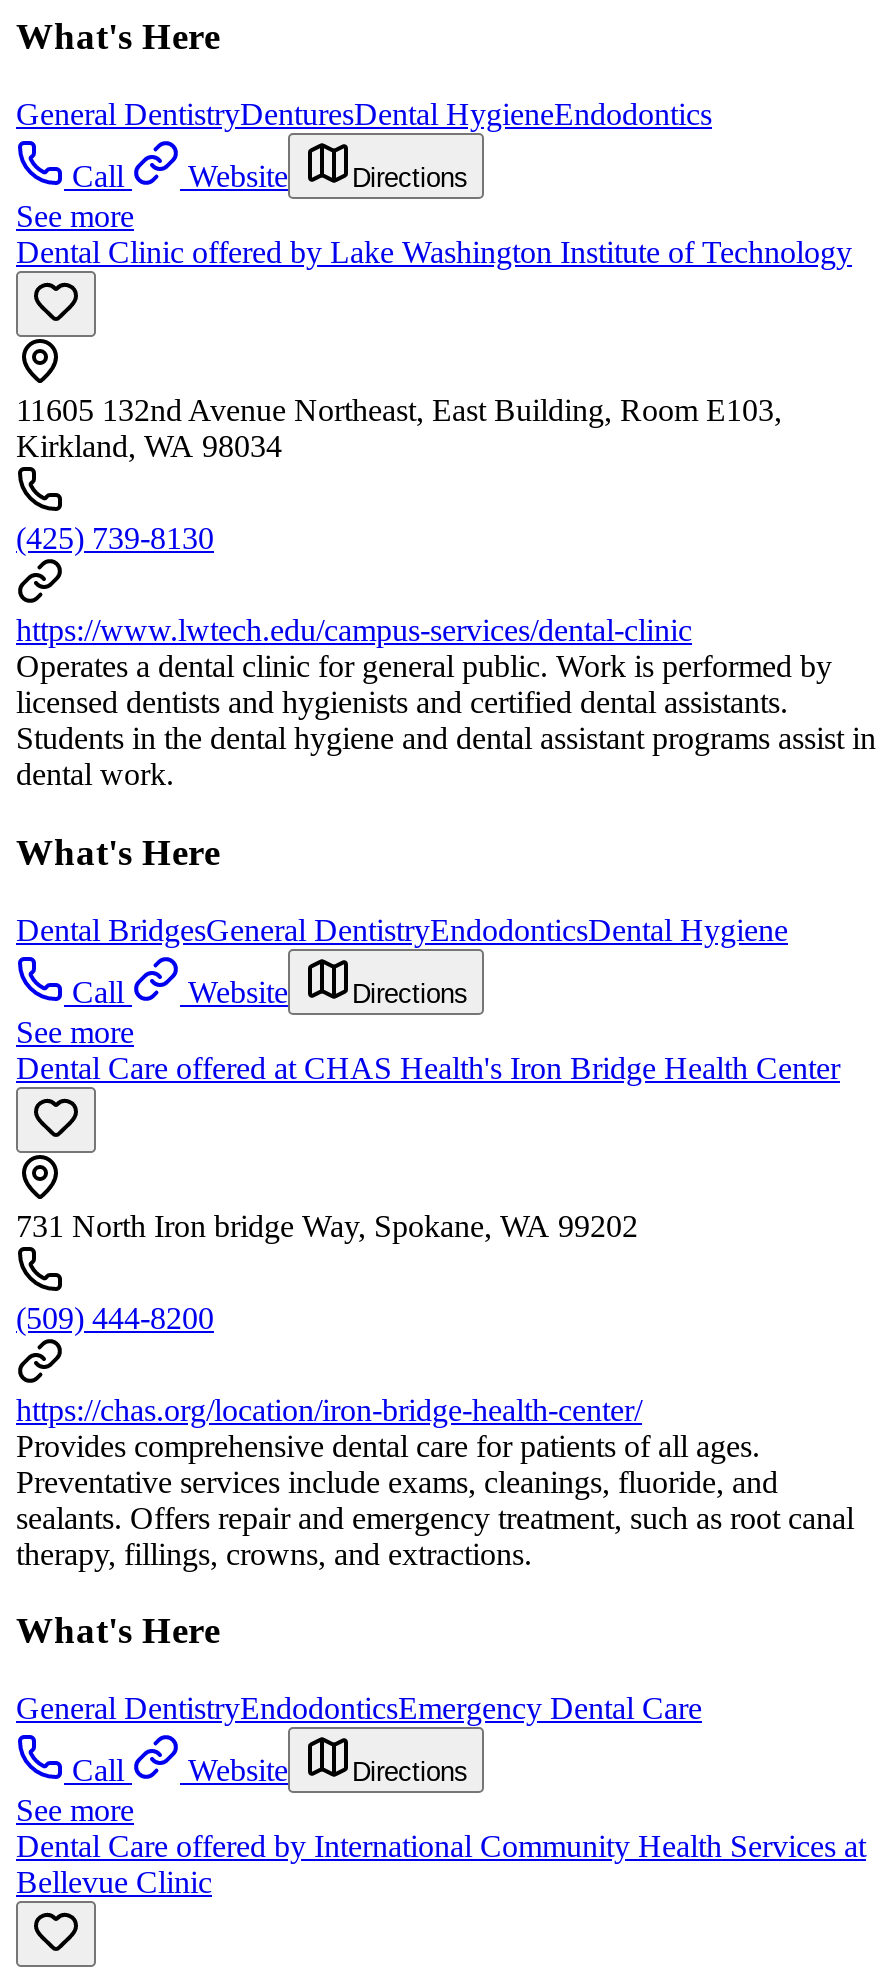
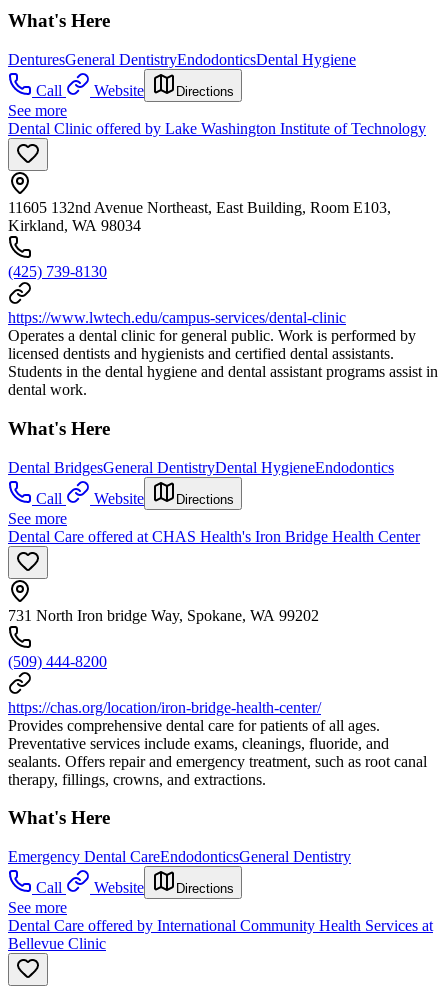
[16,97,712,131] General DentistryDenturesDental HygieneEndodontics -> [8,51,356,68] DenturesGeneral DentistryEndodonticsDental Hygiene
[16,912,788,946] Dental BridgesGeneral DentistryEndodonticsDental Hygiene -> [8,458,394,475] Dental BridgesGeneral DentistryDental HygieneEndodontics
[16,1691,702,1725] General DentistryEndodonticsEmergency Dental Care -> [8,848,351,865] Emergency Dental CareEndodonticsGeneral Dentistry

